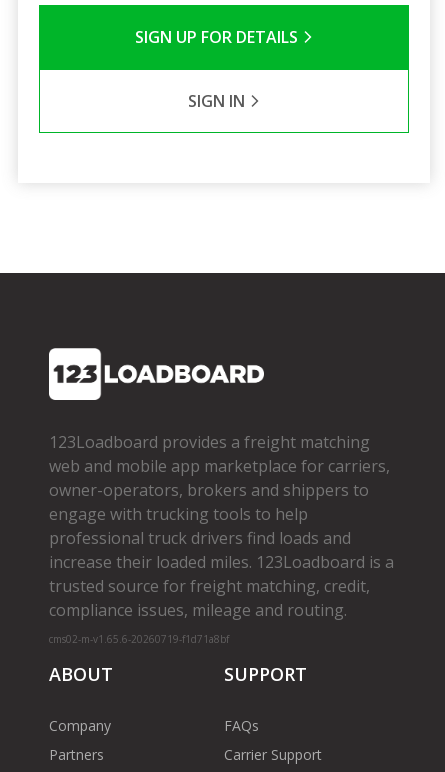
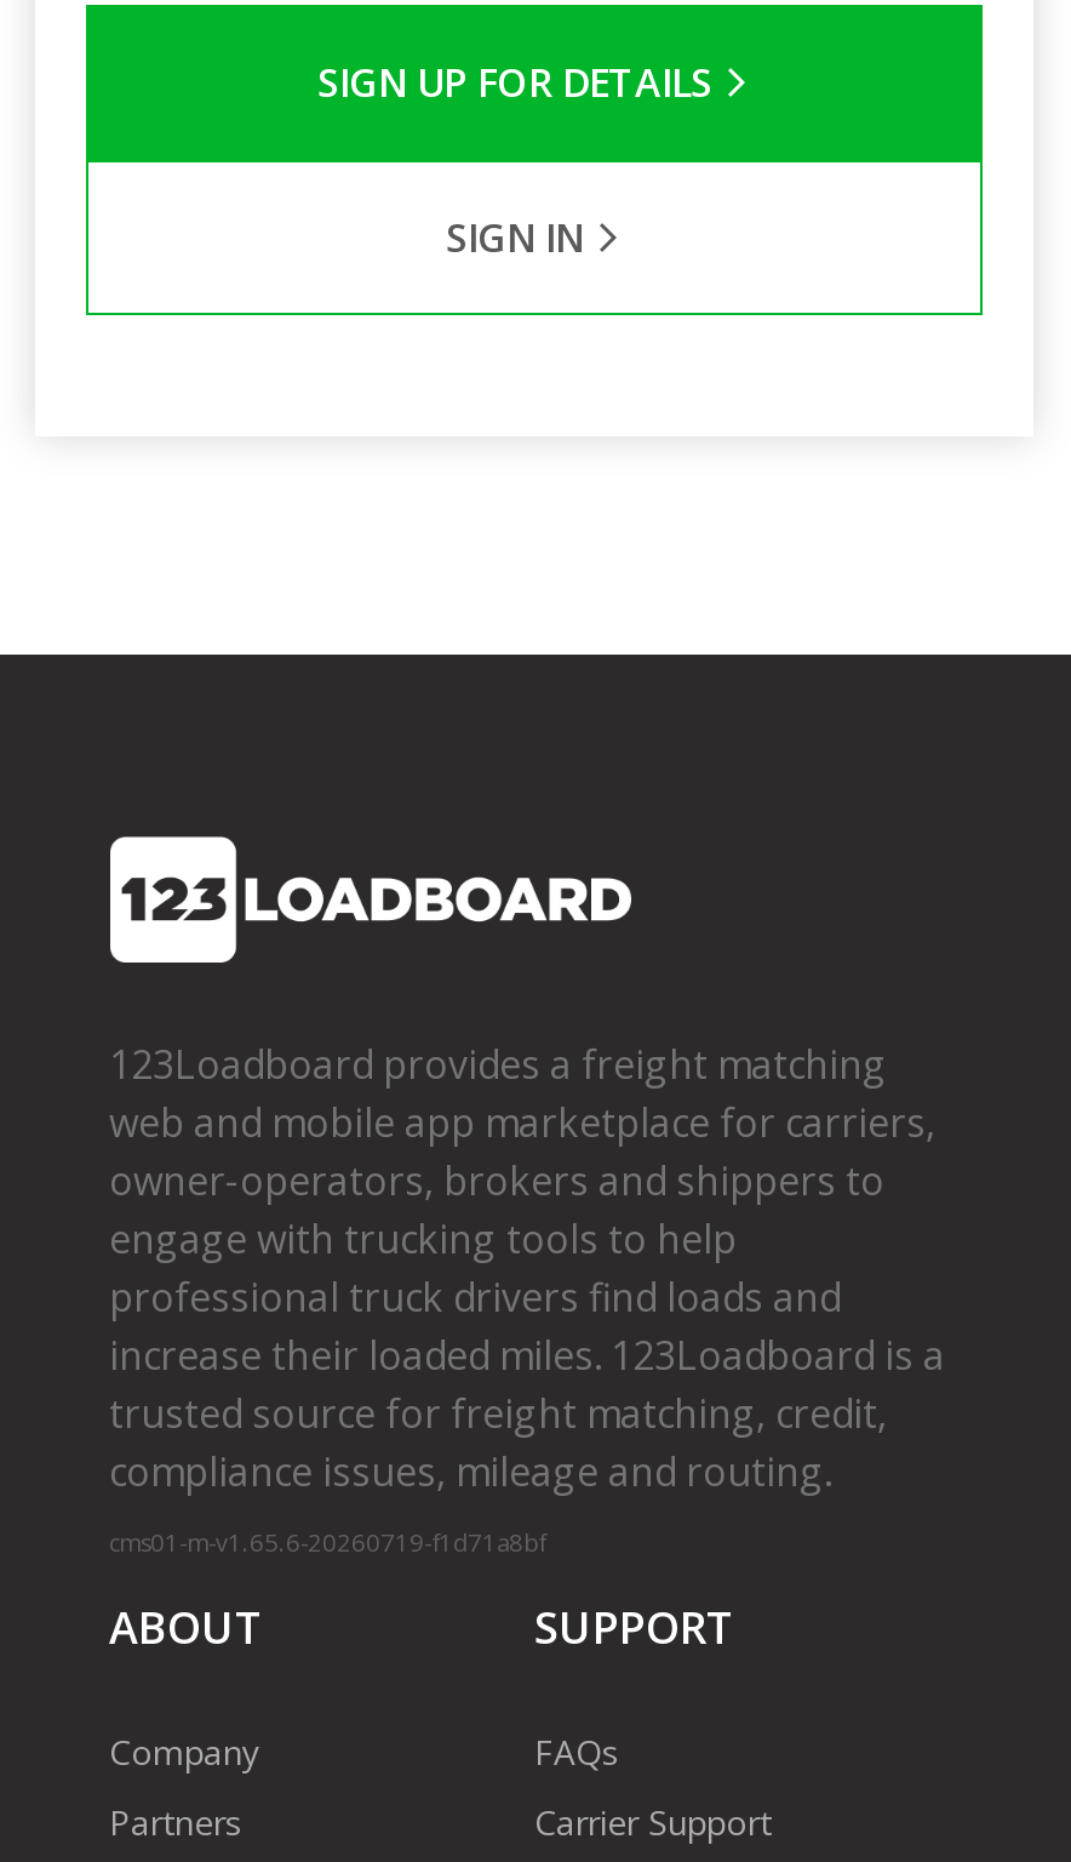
[48,632,228,646] cms02-m-v1.65.6-20260719-f1d71a8bf -> [109,1526,545,1560] cms01-m-v1.65.6-20260719-f1d71a8bf

